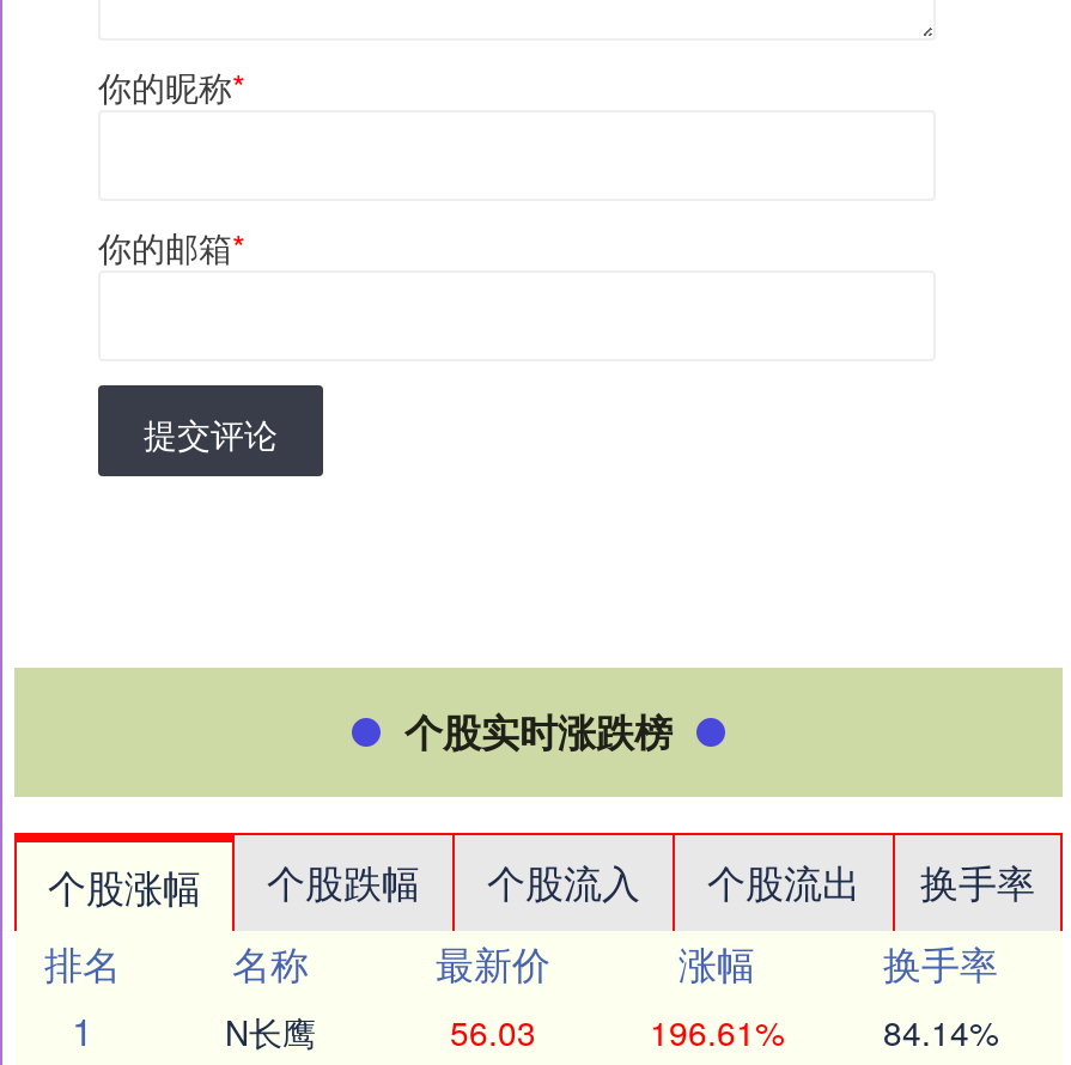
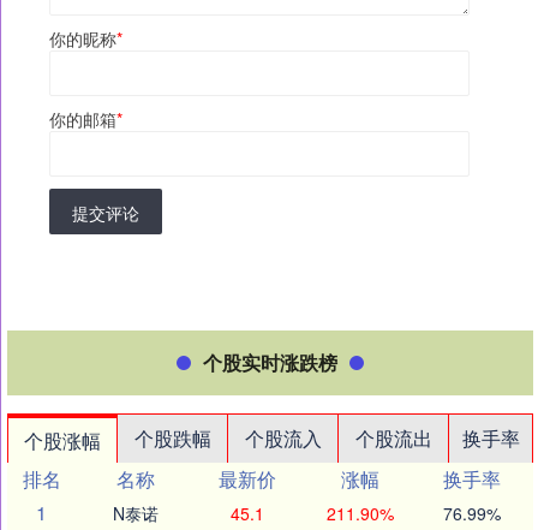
[225,1006,316,1054] N长鹰 -> [113,501,159,525] N泰诺
[450,1006,536,1054] 56.03 -> [231,501,264,525] 45.1
[650,1006,784,1054] 196.61% -> [326,501,393,525] 211.90%
[883,1006,998,1054] 84.14% -> [443,501,501,525] 76.99%

